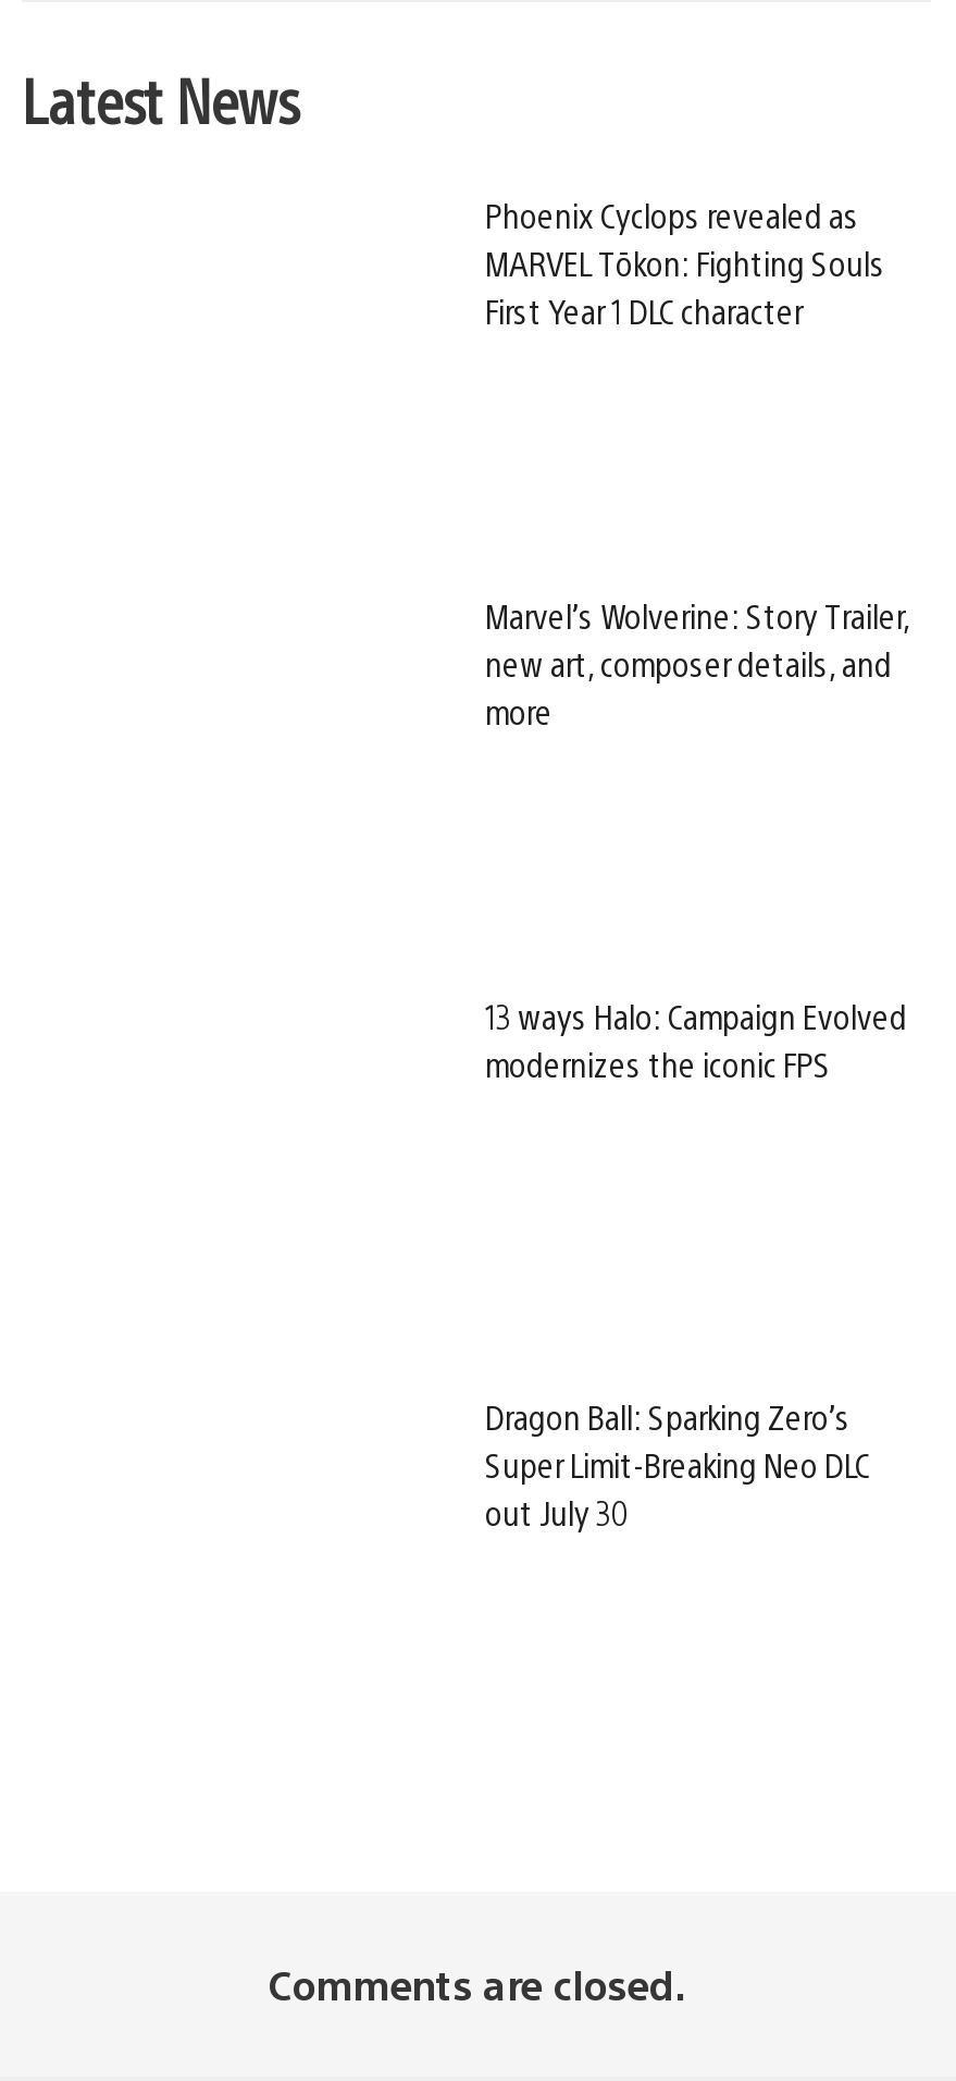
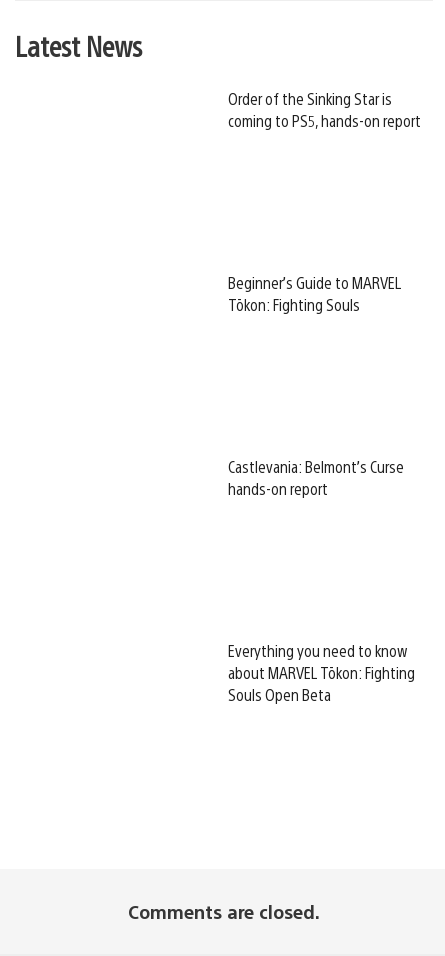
[485,191,885,333] Phoenix Cyclops revealed as | MARVEL Tōkon: Fighting Souls | First Year 1 DLC character -> [228,88,421,131] Order of the Sinking Star is | coming to PS5, hands-on report
[485,592,909,733] Marvel’s Wolverine: Story Trailer, | new art, composer details, and | more -> [228,272,401,315] Beginner’s Guide to MARVEL | Tōkon: Fighting Souls
[485,992,907,1086] 13 ways Halo: Campaign Evolved | modernizes the iconic FPS -> [228,456,404,499] Castlevania: Belmont’s Curse | hands-on report
[485,1393,870,1534] Dragon Ball: Sparking Zero’s | Super Limit-Breaking Neo DLC | out July 30 -> [228,640,415,705] Everything you need to know | about MARVEL Tōkon: Fighting | Souls Open Beta

